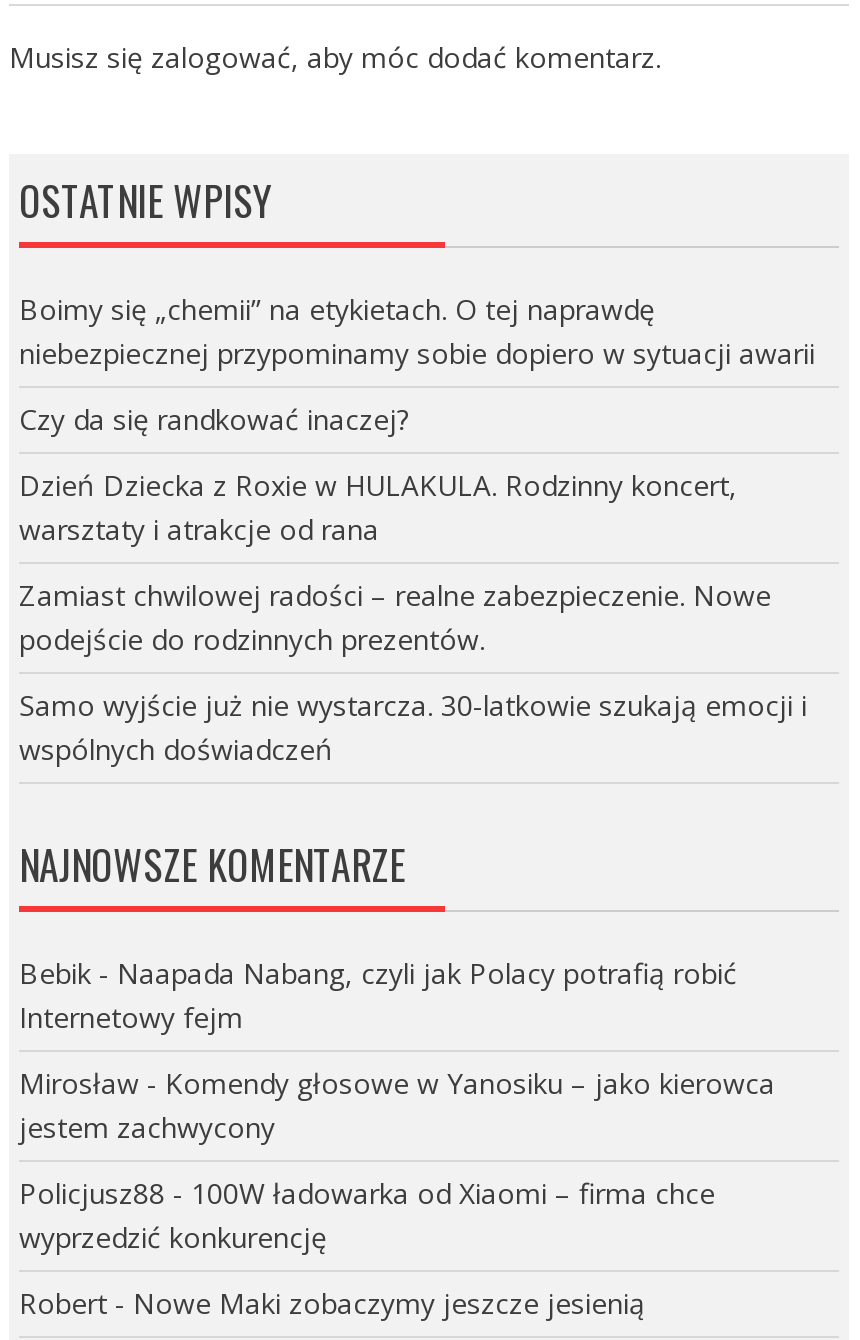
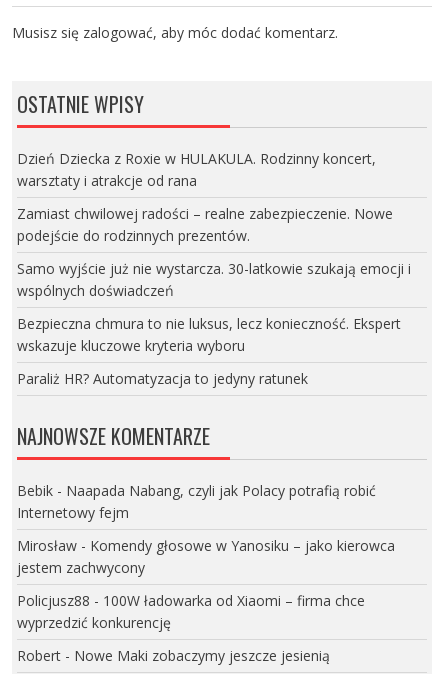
[19,290,815,438] Boimy się „chemii” na etykietach. O tej naprawdę | niebezpiecznej przypominamy sobie dopiero w sytuacji awarii | Czy da się randkować inaczej? -> none
moved [19,466,807,768] -> [17,149,411,300]: Dzień Dziecka z Roxie w HULAKULA. Rodzinny koncert, | warsztaty i atrakcje od rana | Zamiast chwilowej radości – realne zabezpieczenie. Nowe | podejście do rodzinnych prezentów. | Samo wyjście już nie wystarcza. 30-latkowie szukają emocji i | wspólnych doświadczeń
none -> [17,314,401,388] Bezpieczna chmura to nie luksus, lecz konieczność. Ekspert | wskazuje kluczowe kryteria wyboru | Paraliż HR? Automatyzacja to jedyny ratunek

